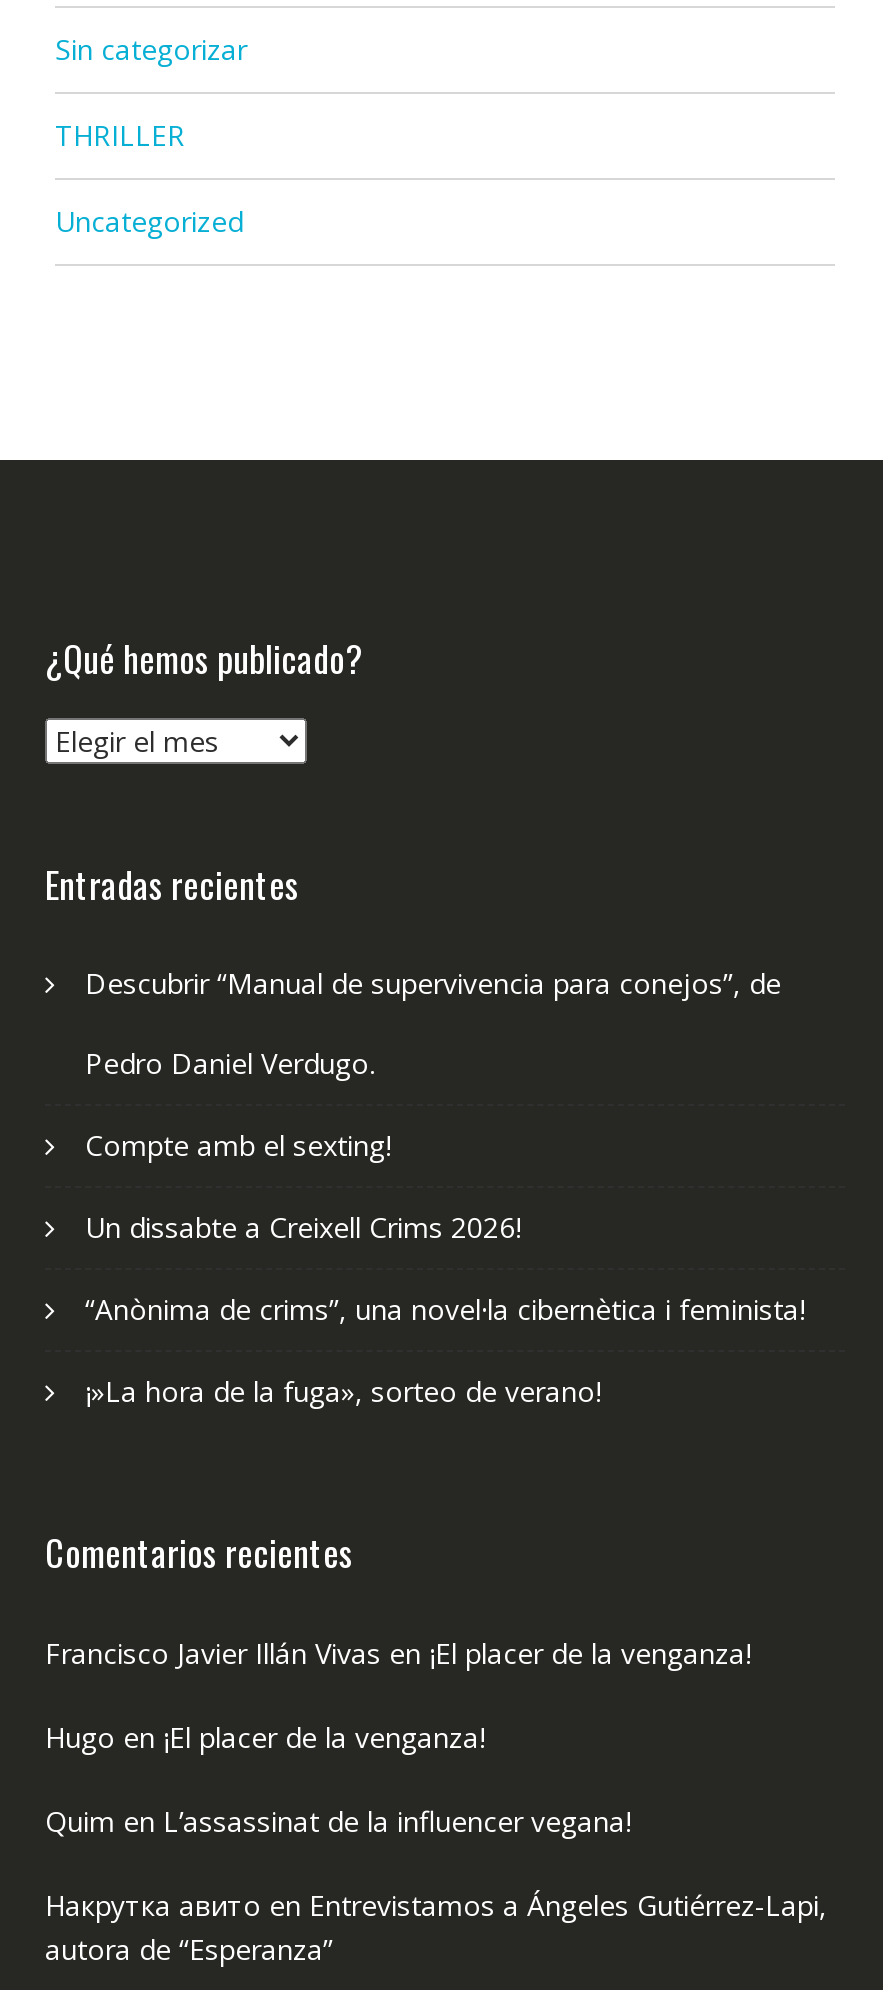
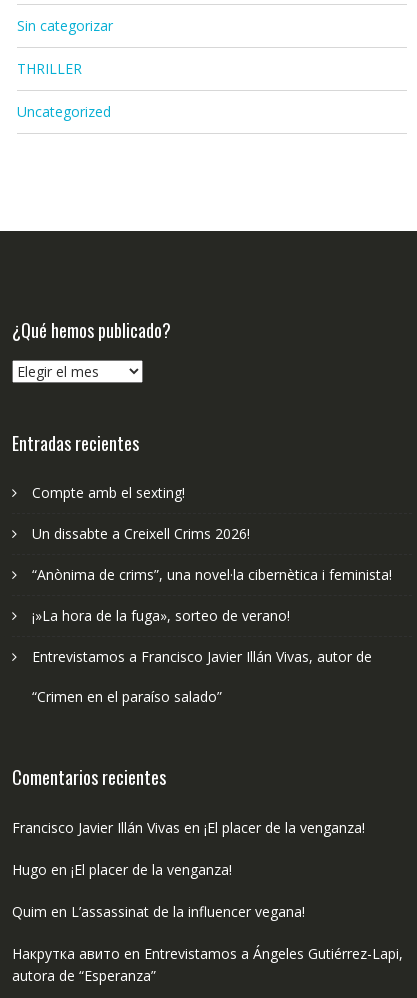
[85,964,781,1082] Descubrir “Manual de supervivencia para conejos”, de | Pedro Daniel Verdugo. -> none
moved [85,1126,805,1410] -> [32,483,392,625]: Compte amb el sexting! | Un dissabte a Creixell Crims 2026! | “Anònima de crims”, una novel·la cibernètica i feminista! | ¡»La hora de la fuga», sorteo de verano!
none -> [32,647,372,706] Entrevistamos a Francisco Javier Illán Vivas, autor de | “Crimen en el paraíso salado”

